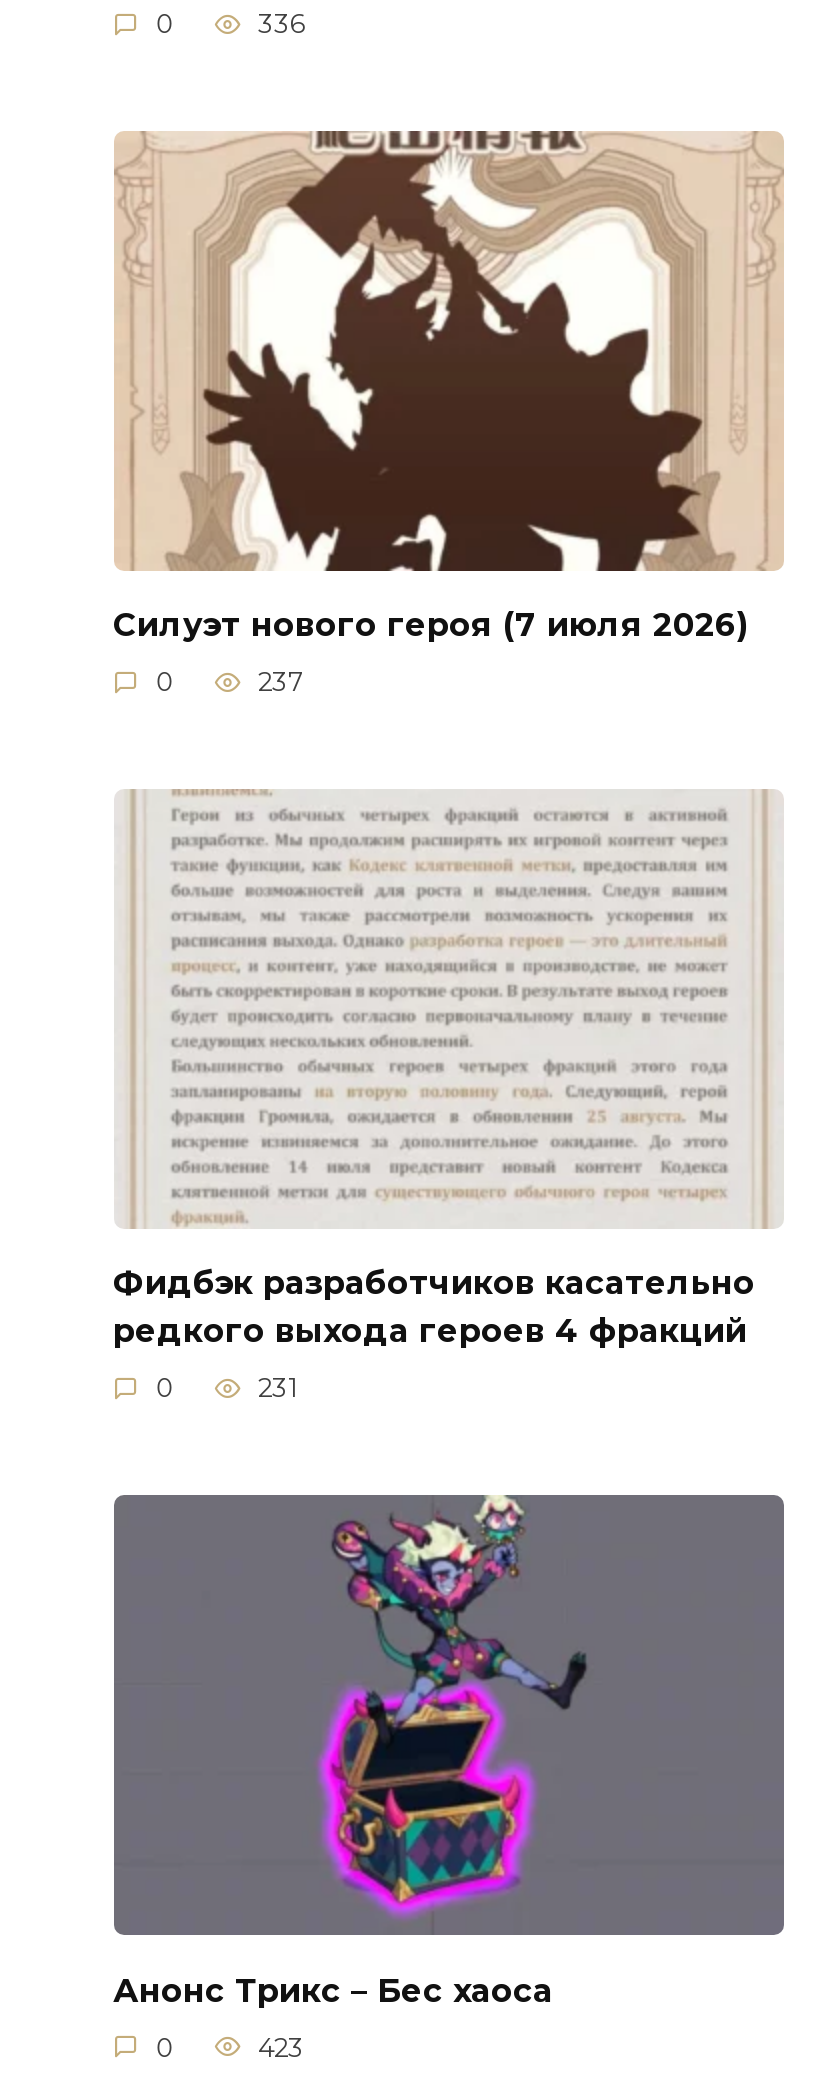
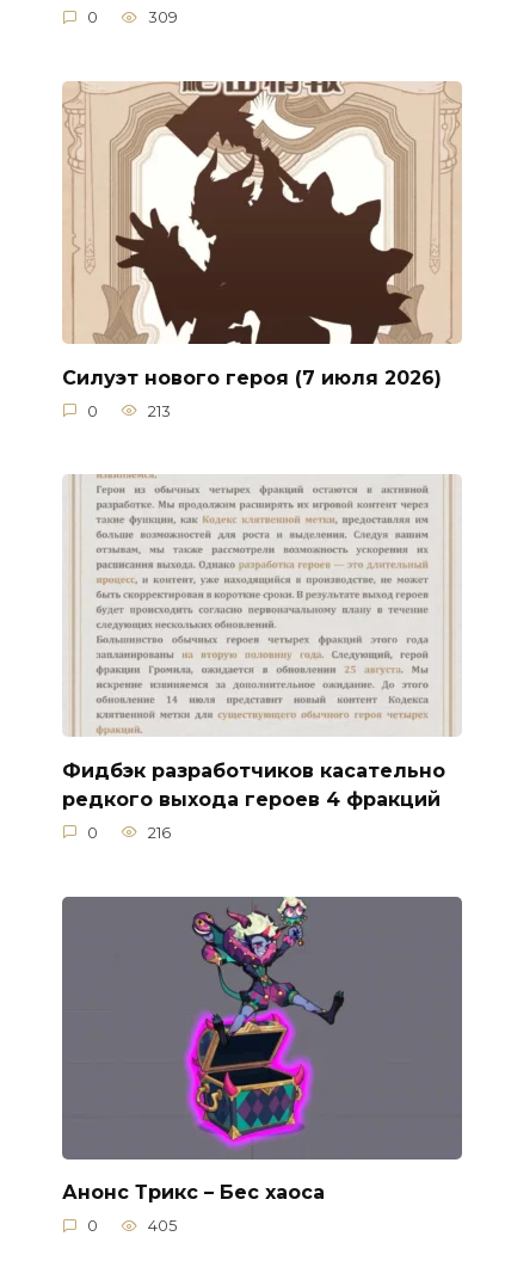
[258,9,306,39] 336 -> [148,9,178,27] 309
[258,667,302,697] 237 -> [148,402,171,420] 213
[258,1374,296,1404] 231 -> [148,824,171,842] 216
[258,2032,304,2062] 423 -> [148,1217,177,1235] 405

